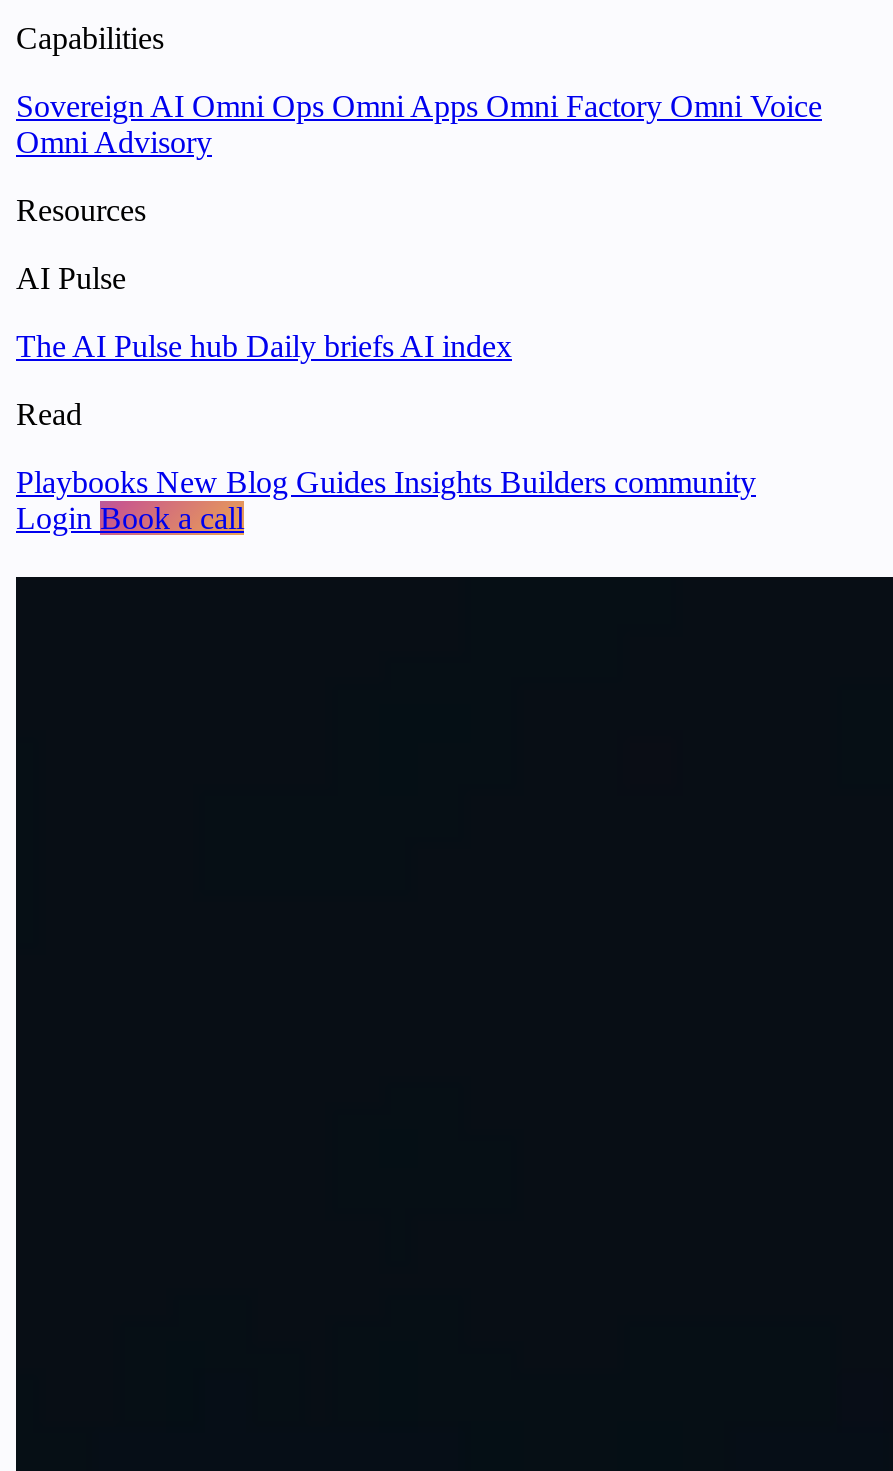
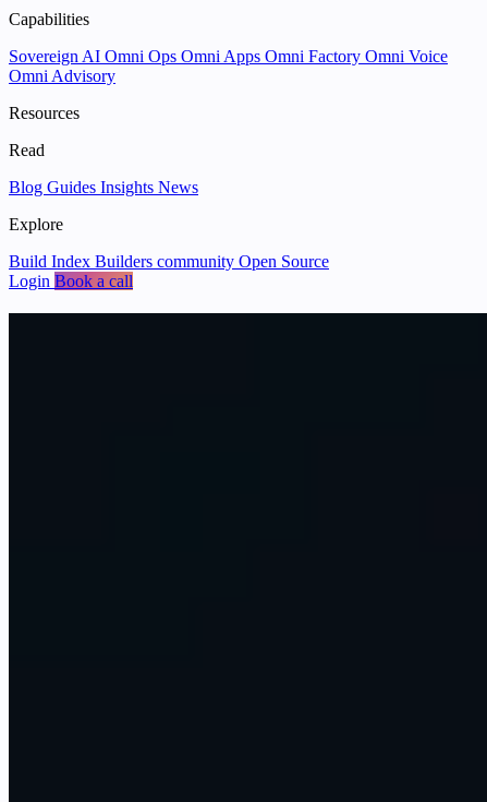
[16,261,512,363] AI Pulse | The AI Pulse hub Daily briefs AI index -> none
moved [16,397,82,431] -> [9,141,45,159]: Read
[16,465,756,499] Playbooks New Blog Guides Insights Builders community -> [9,178,329,271] Blog Guides Insights News | Explore | Build Index Builders community Open Source

